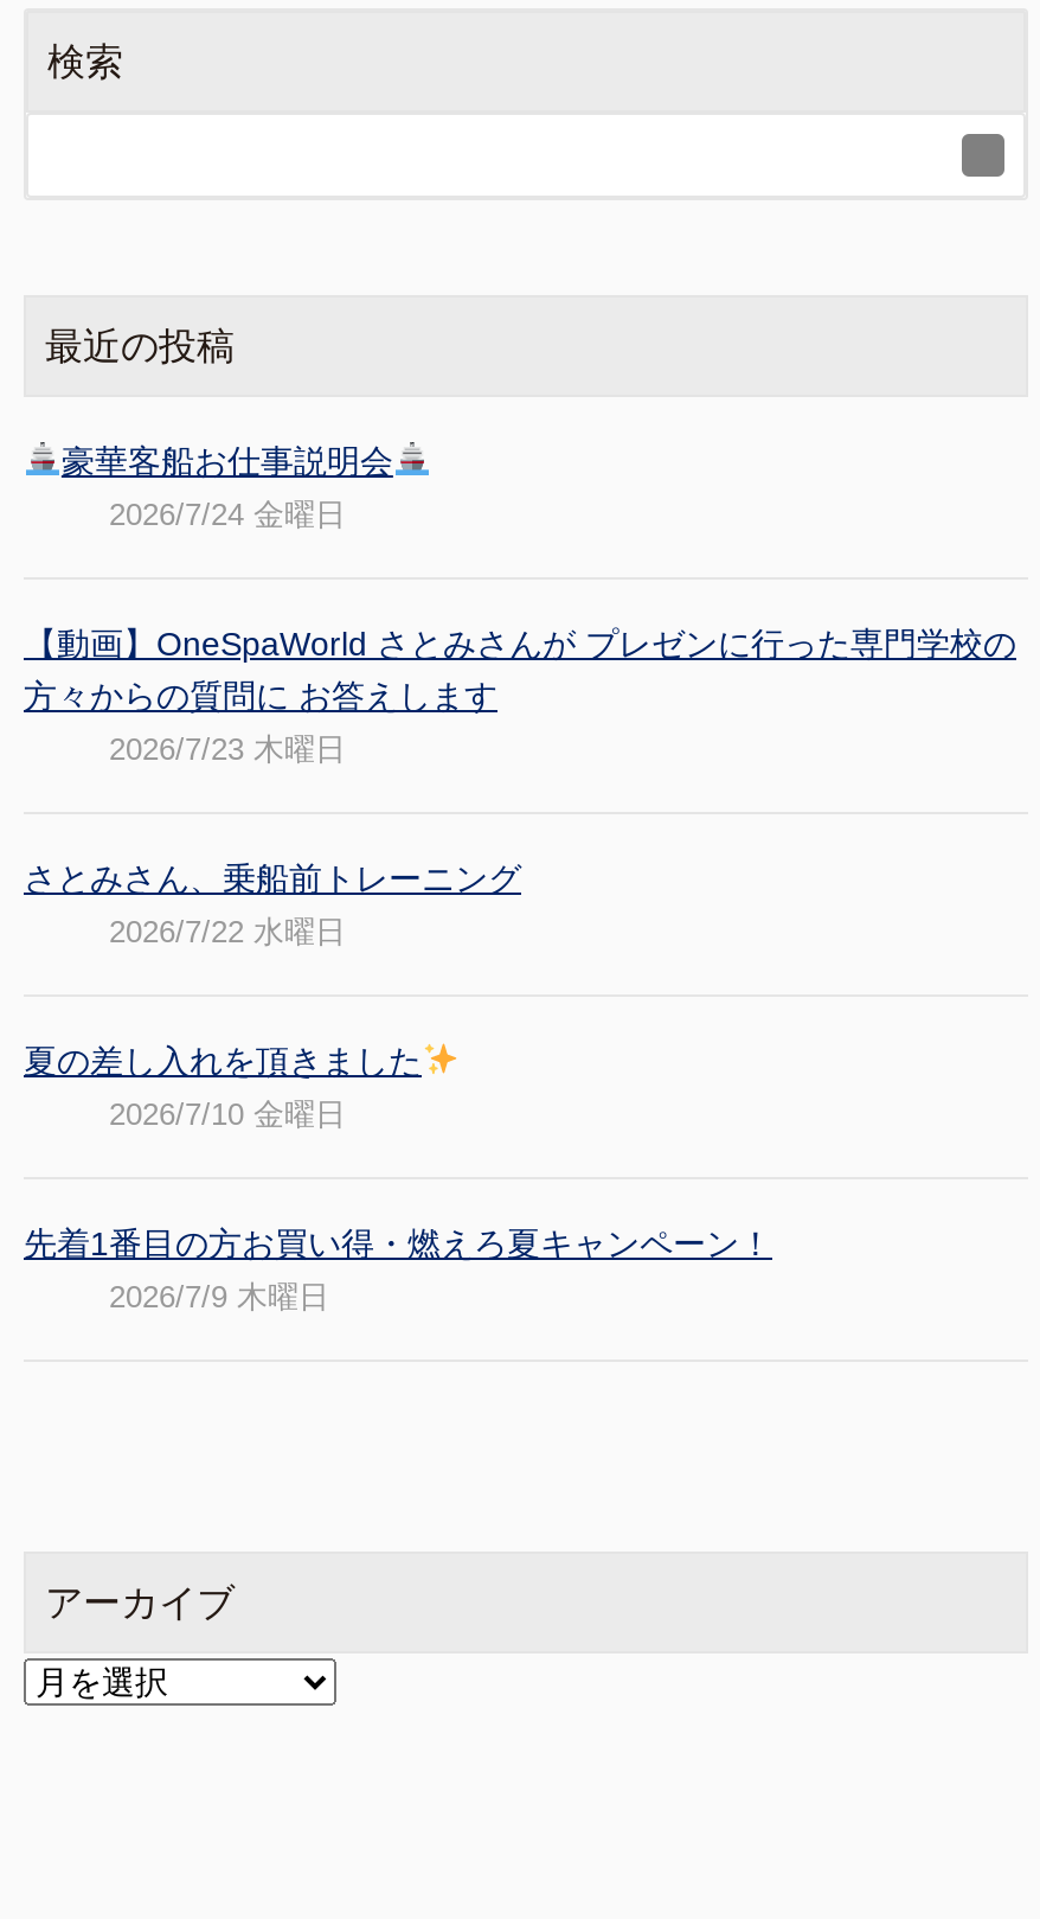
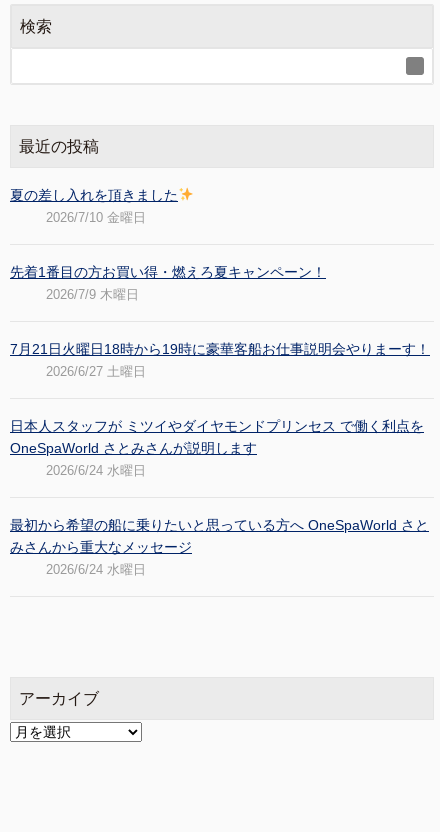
[24,442,1016,949] 豪華客船お仕事説明会 | 2026/7/24 金曜日 | 【動画】OneSpaWorld さとみさんが プレゼンに行った専門学校の | 方々からの質問に お答えします | 2026/7/23 木曜日 | さとみさん、乗船前トレーニング | 2026/7/22 水曜日 -> none
moved [24,1042,772,1314] -> [10,187,326,302]: 夏の差し入れを頂きました | 2026/7/10 金曜日 | 先着1番目の方お買い得・燃えろ夏キャンペーン！ | 2026/7/9 木曜日
none -> [10,341,430,577] 7月21日火曜日18時から19時に豪華客船お仕事説明会やりまーす！ | 2026/6/27 土曜日 | 日本人スタッフが ミツイやダイヤモンドプリンセス で働く利点を | OneSpaWorld さとみさんが説明します | 2026/6/24 水曜日 | 最初から希望の船に乗りたいと思っている方へ OneSpaWorld さと | みさんから重大なメッセージ | 2026/6/24 水曜日

